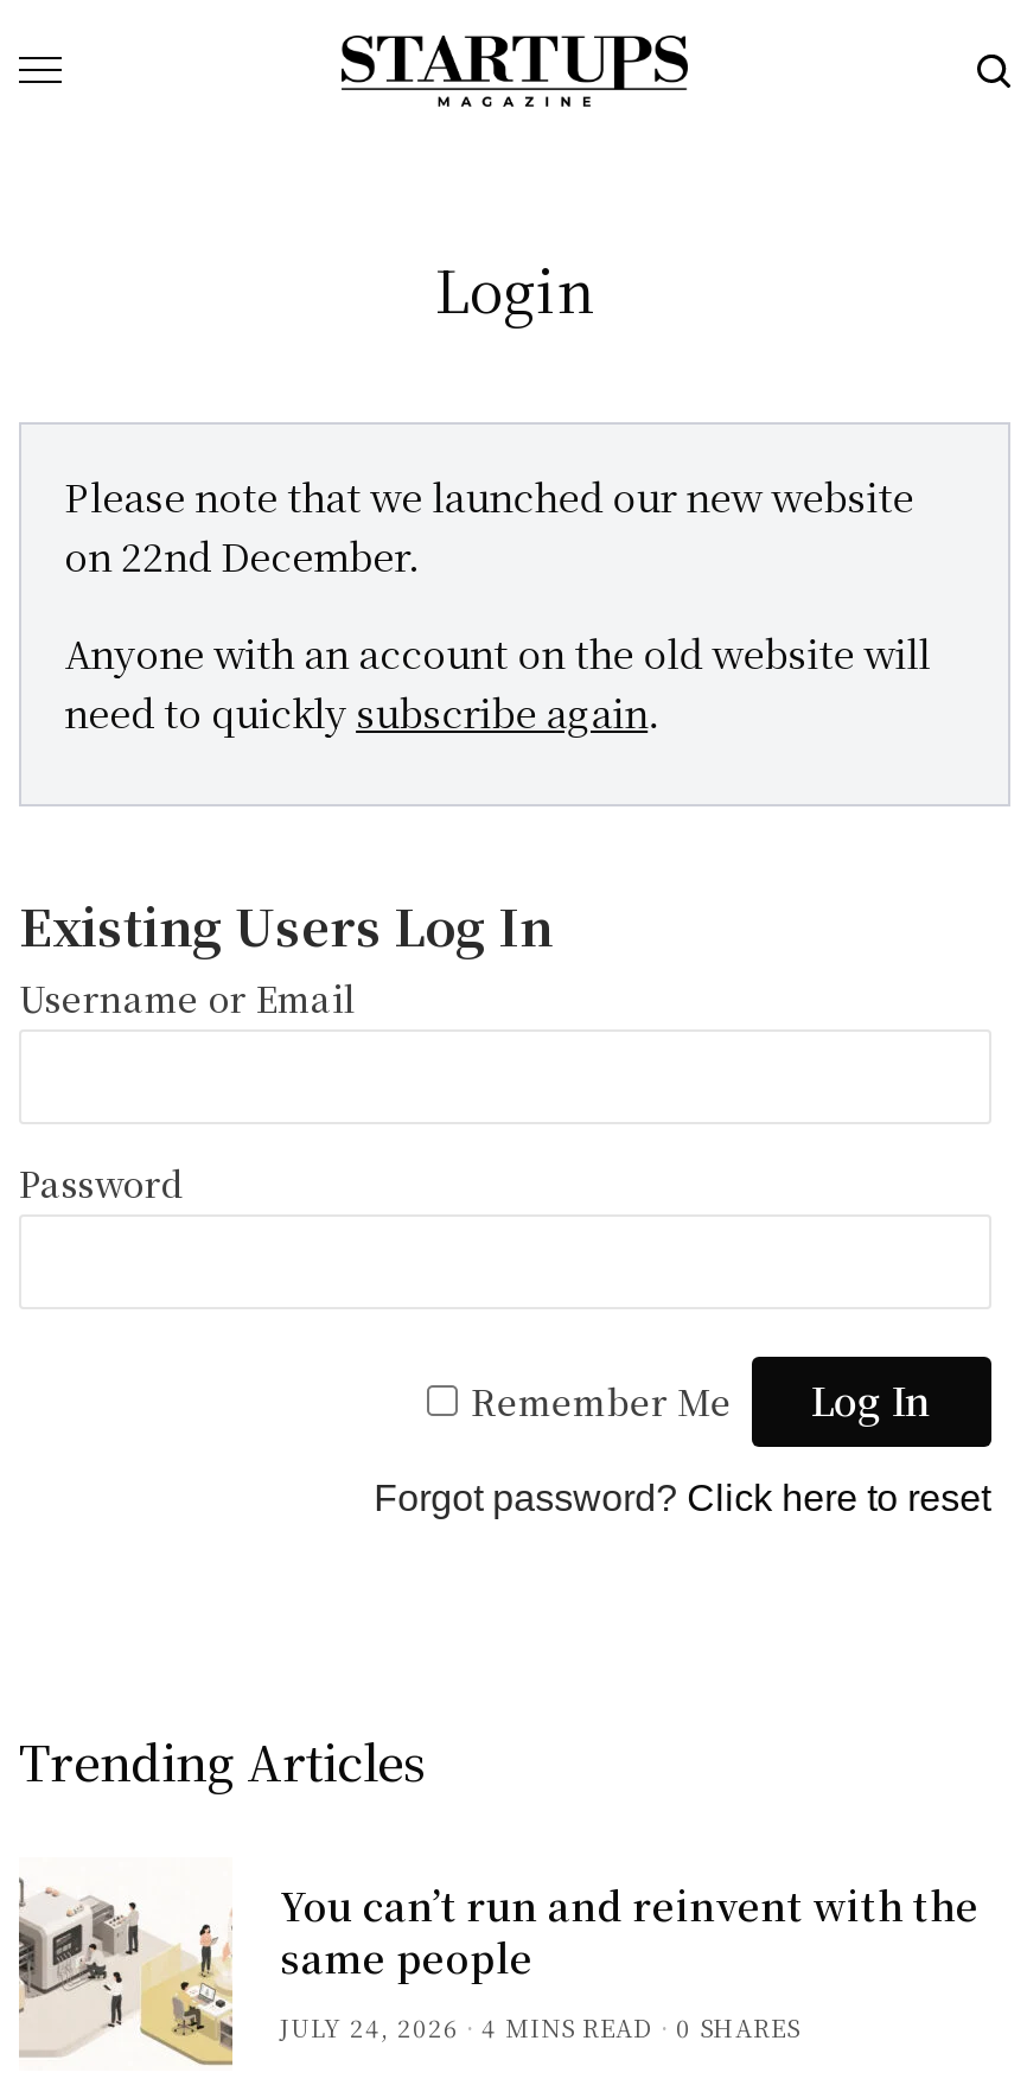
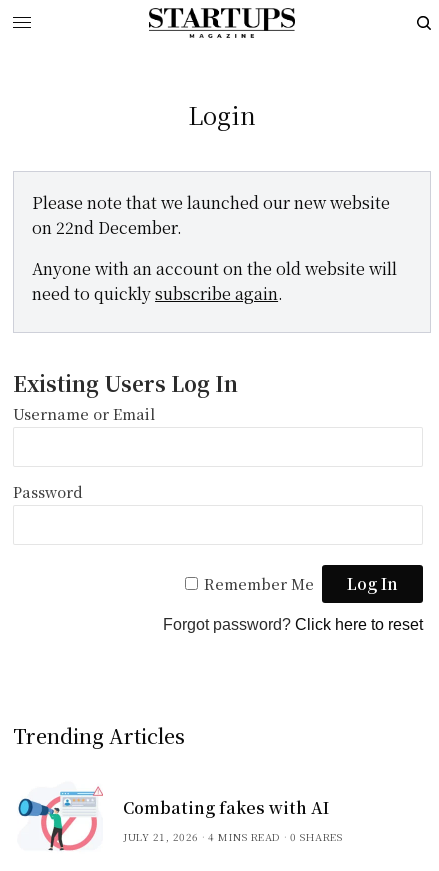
[17,1879,980,2068] [image] | You can’t run and reinvent with the | same people | JULY 24, 2026 -> [13,786,329,853] [image] | Combating fakes with AI | JULY 21, 2026

